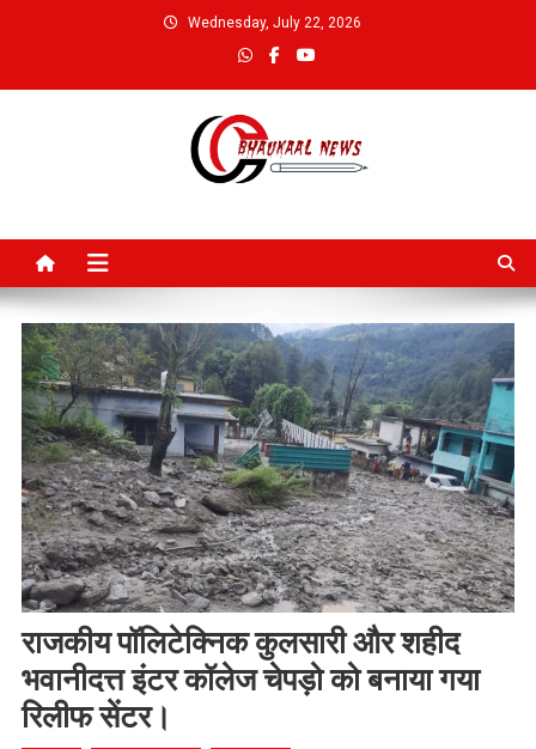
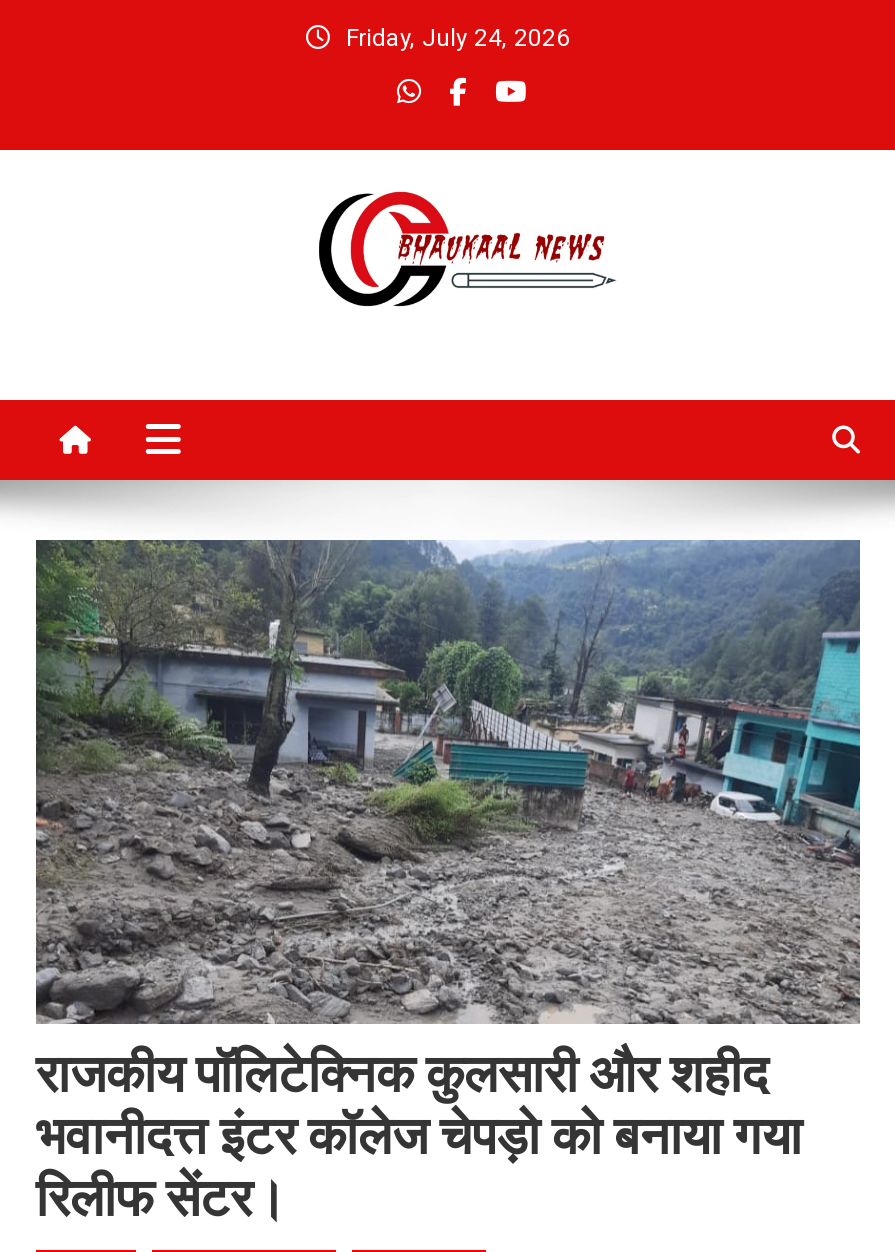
[187,14,361,31] Wednesday, July 22, 2026 -> [346,24,570,52] Friday, July 24, 2026

